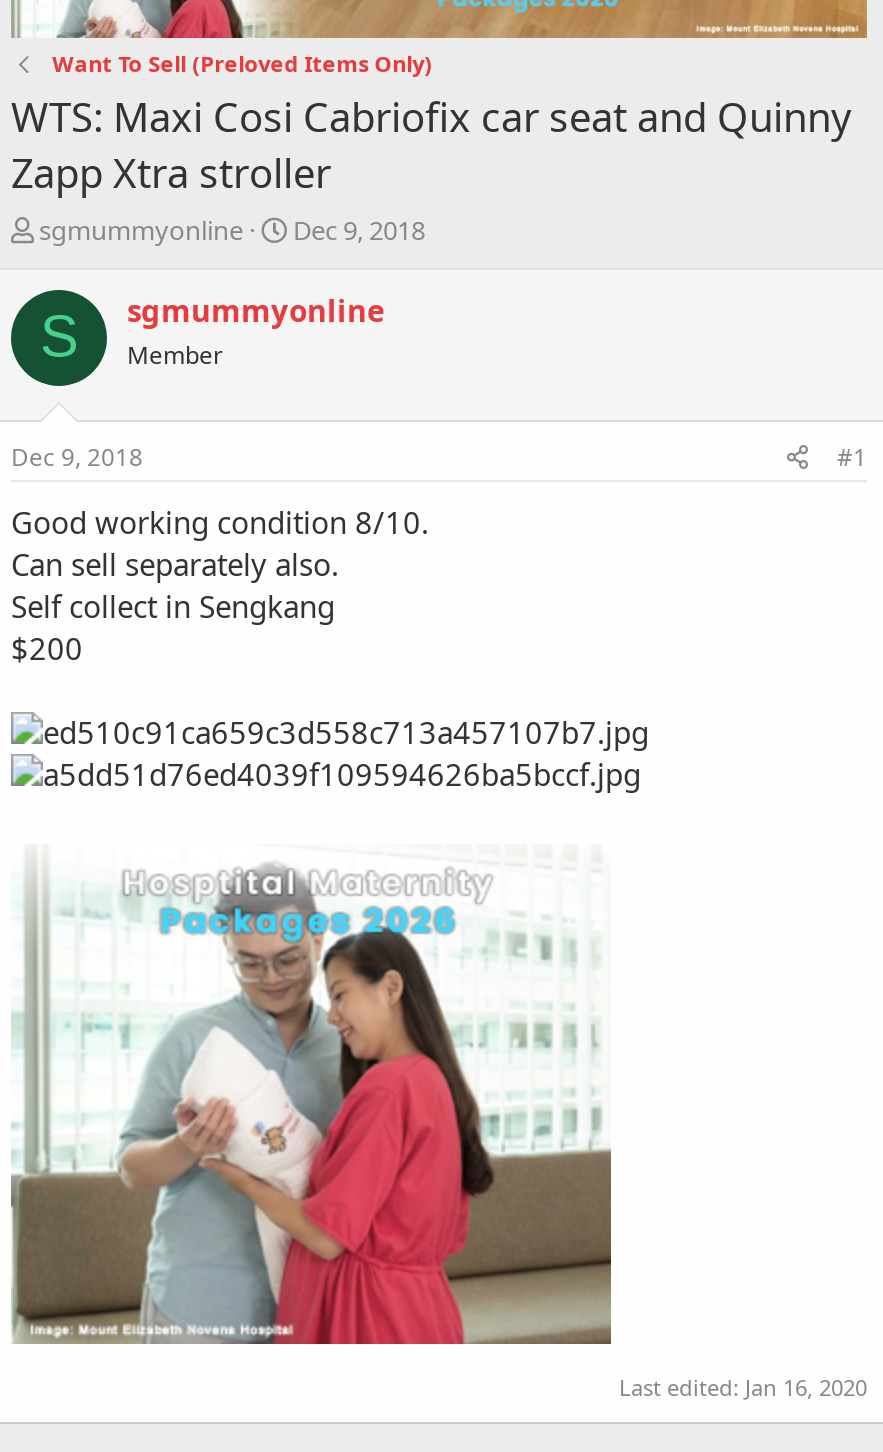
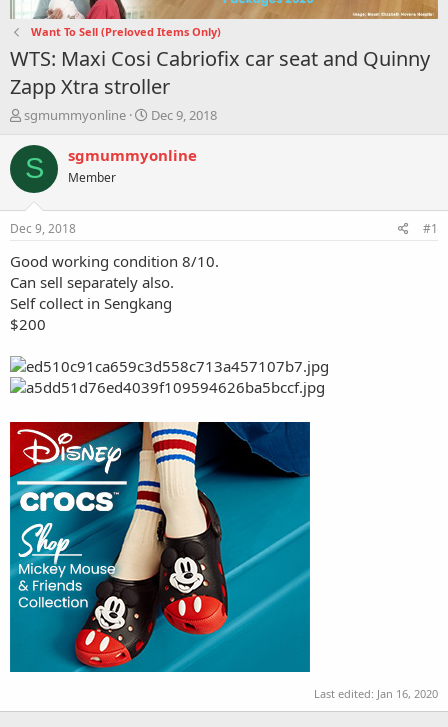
[9,844,613,1346] [image] -> [9,421,311,673] [image]

